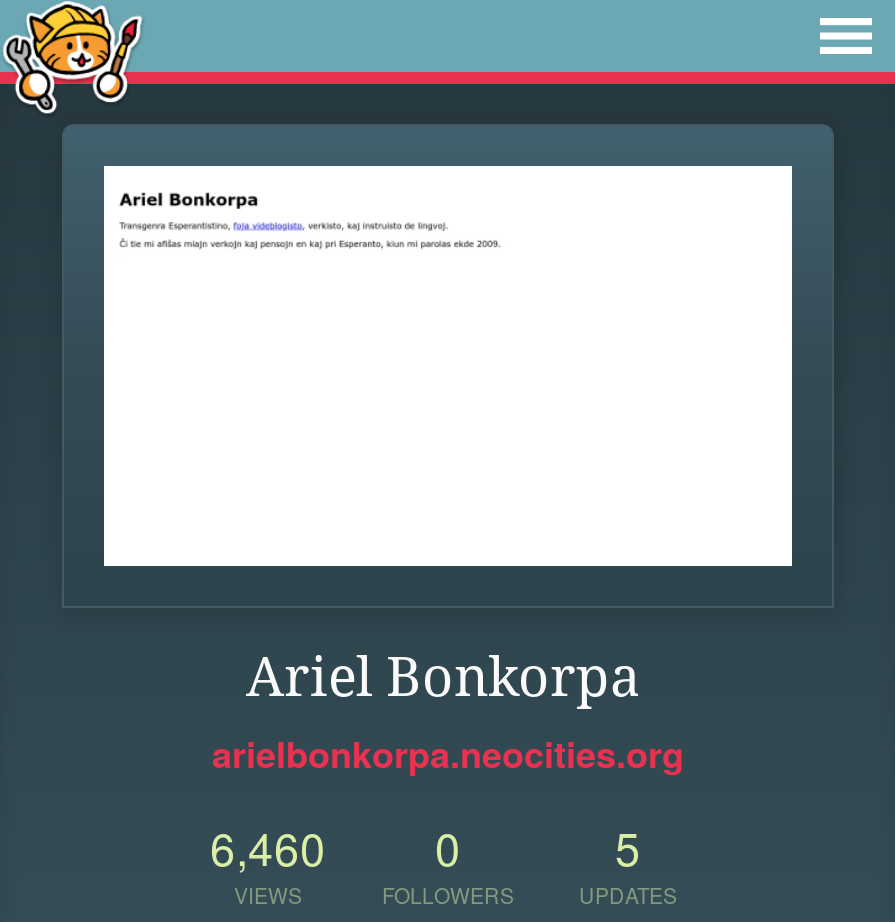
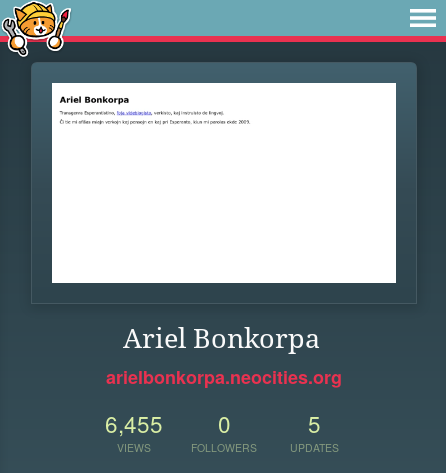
[210,813,461,877] 6,460 0 -> [105,406,230,438] 6,455 0

